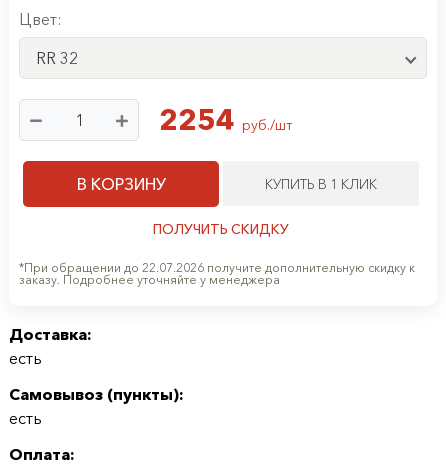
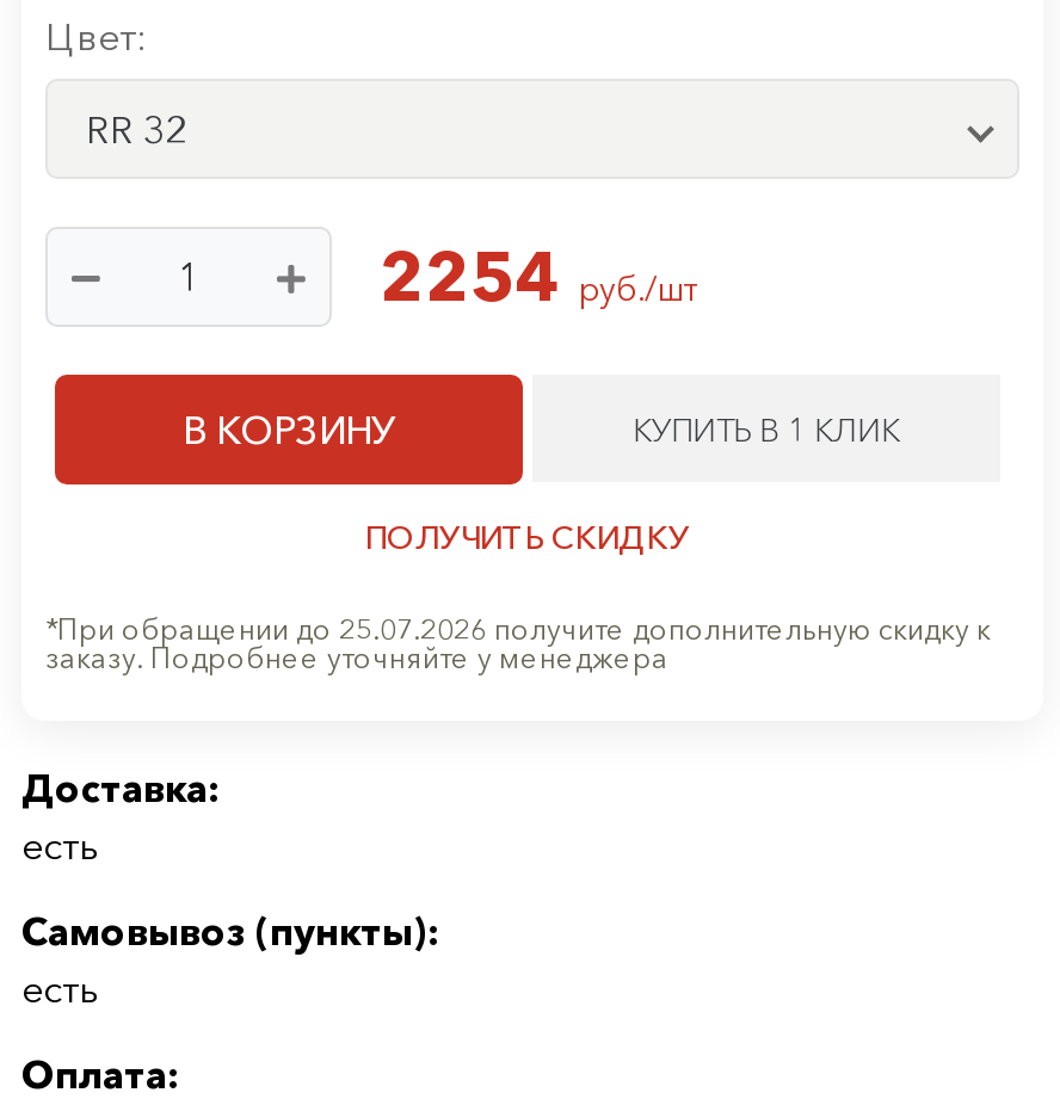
[19,260,415,275] *При обращении до 22.07.2026 получите дополнительную скидку к -> [45,610,991,646] *При обращении до 25.07.2026 получите дополнительную скидку к

